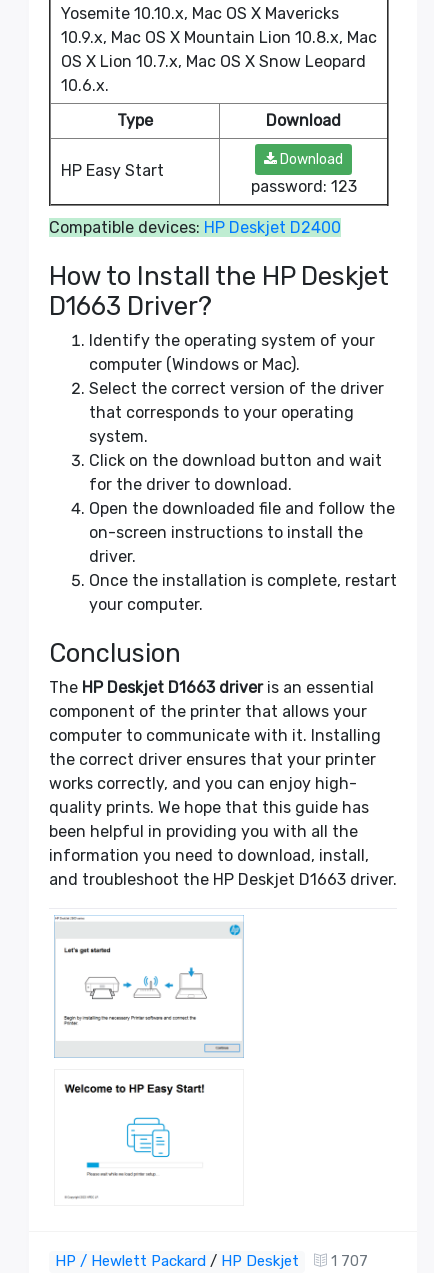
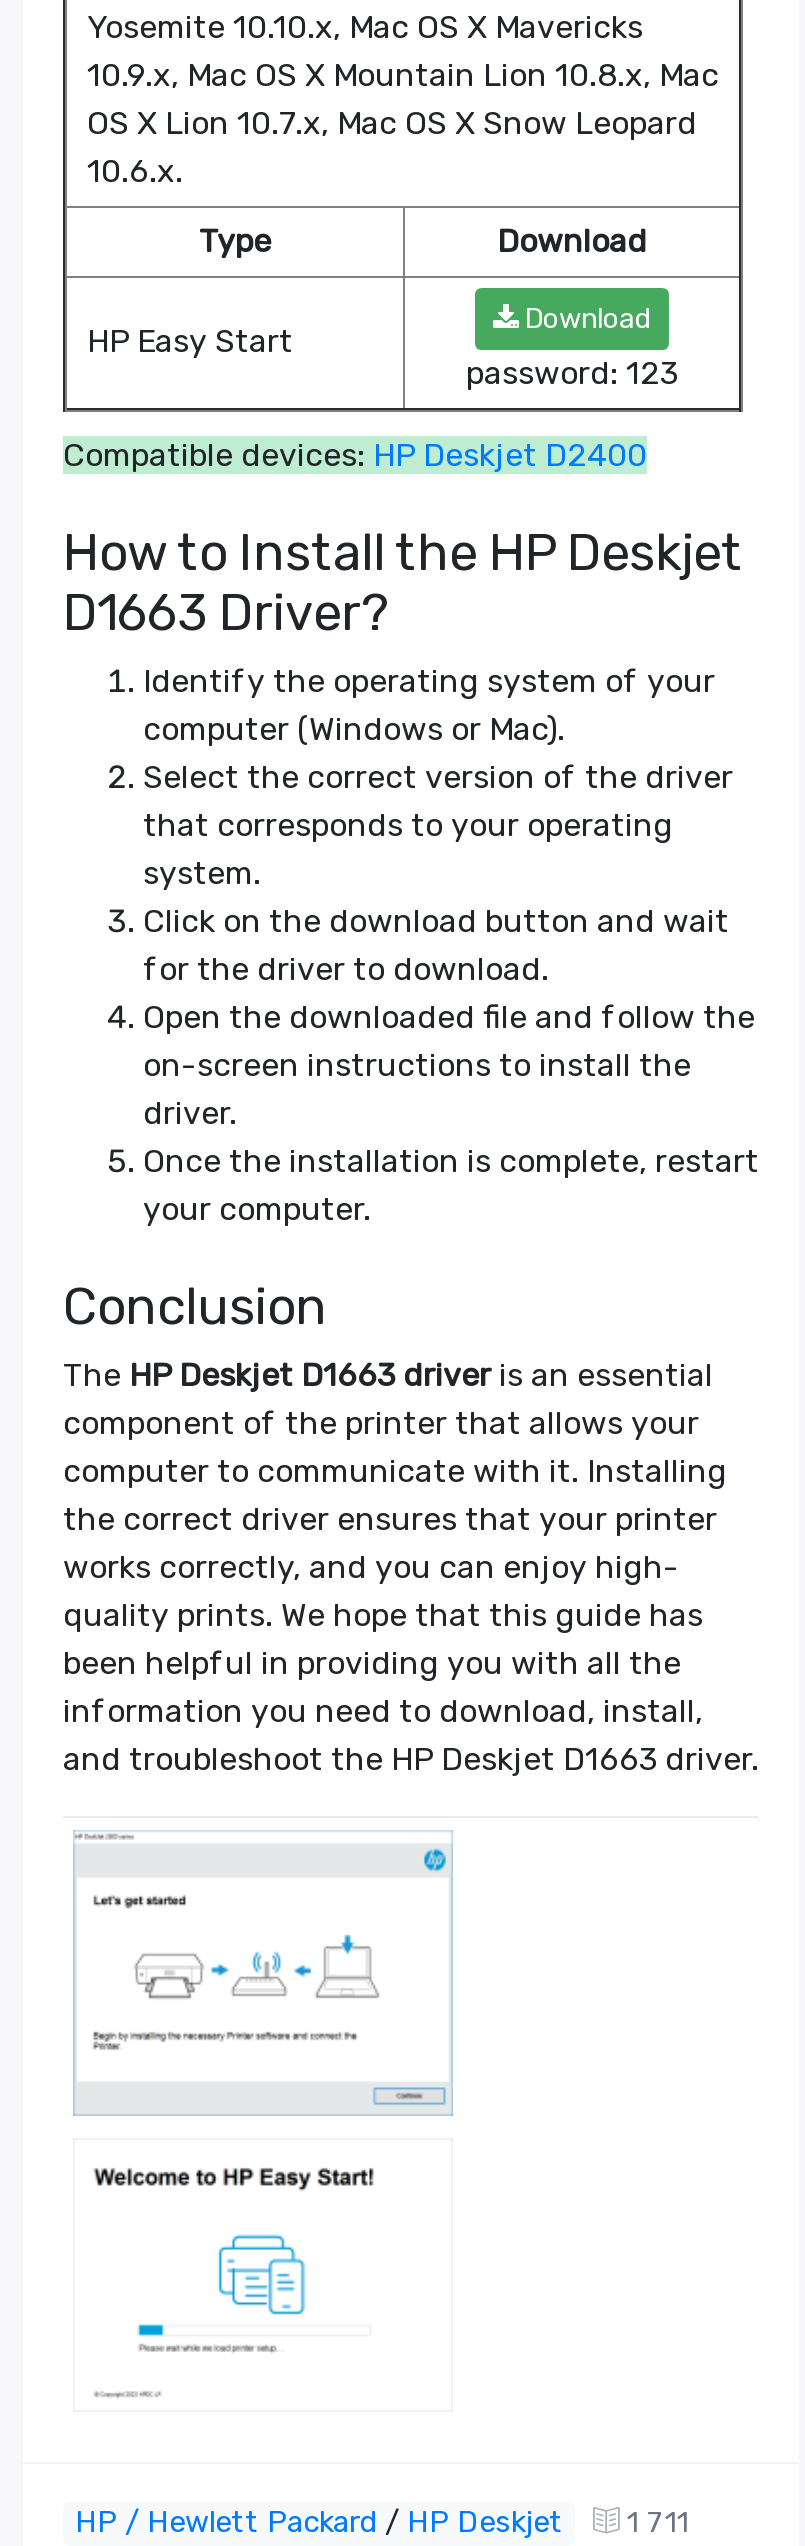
[55,1252,368,1270] HP / Hewlett Packard / HP Deskjet 1 707 -> [75,2504,689,2540] HP / Hewlett Packard / HP Deskjet 1 711

